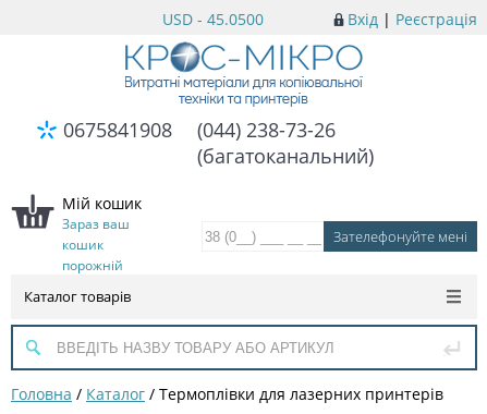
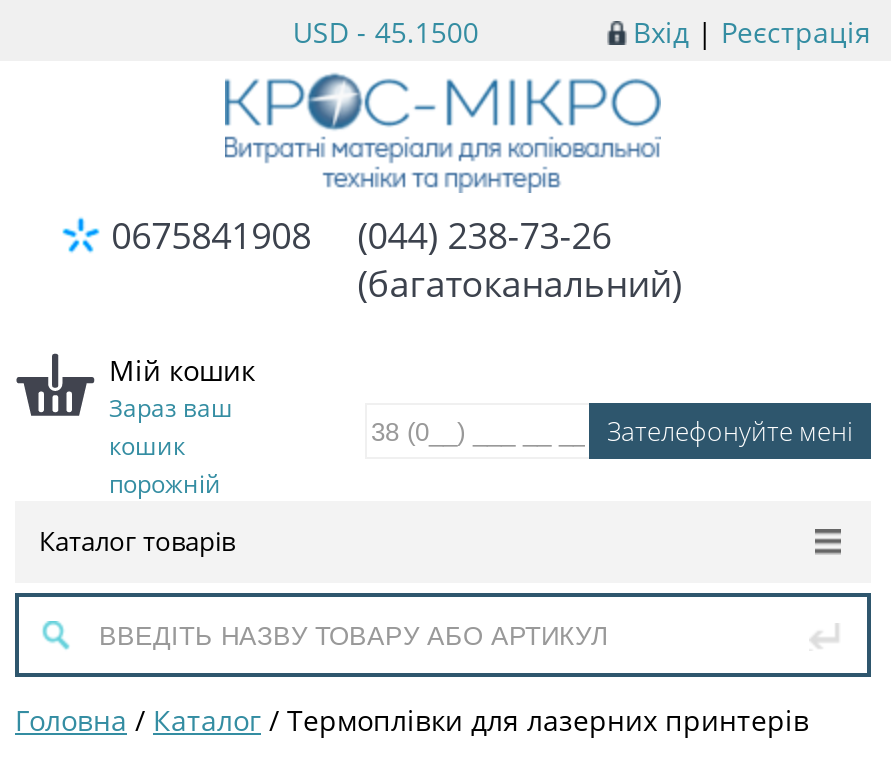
[162,9,263,29] USD - 45.0500 -> [293,13,479,51] USD - 45.1500

